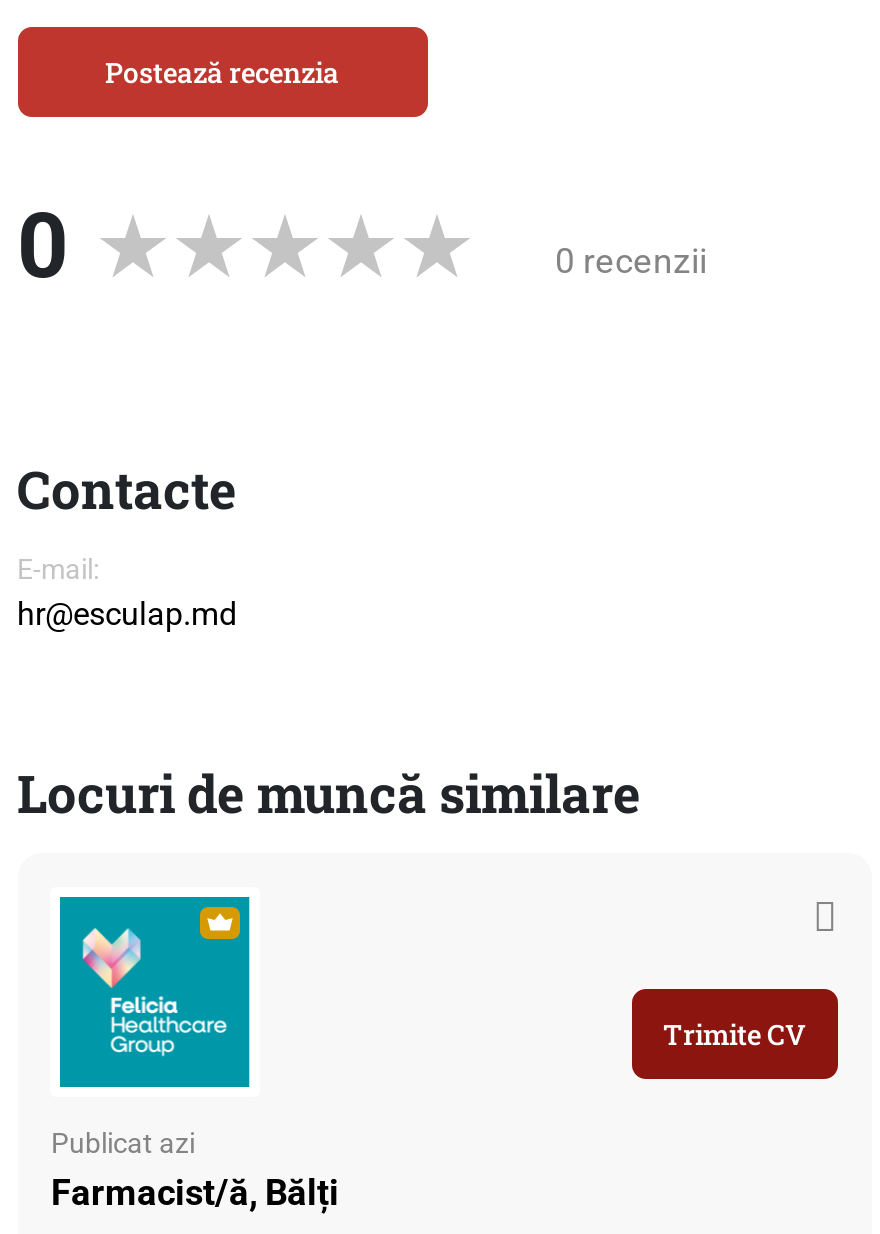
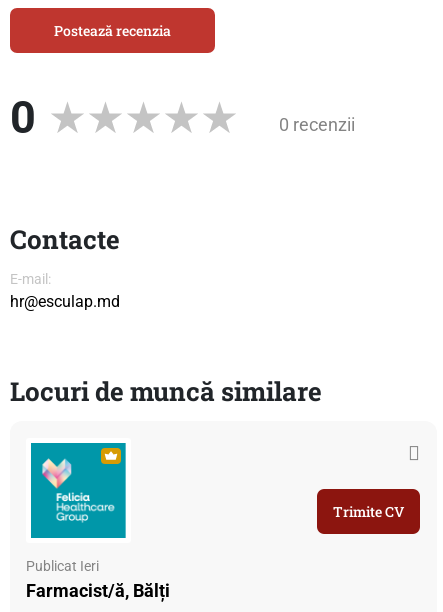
[51,1127,195,1159] Publicat azi -> [26,558,99,574] Publicat Ieri

